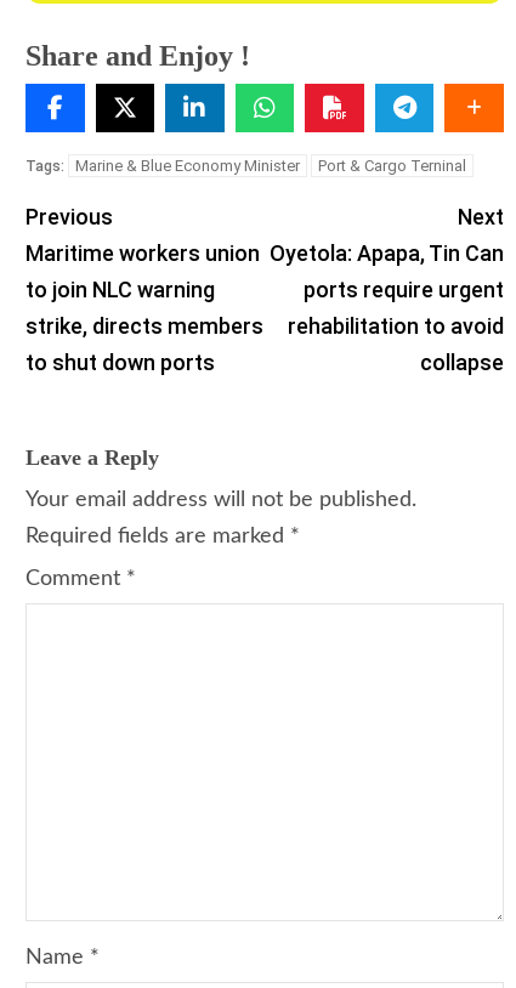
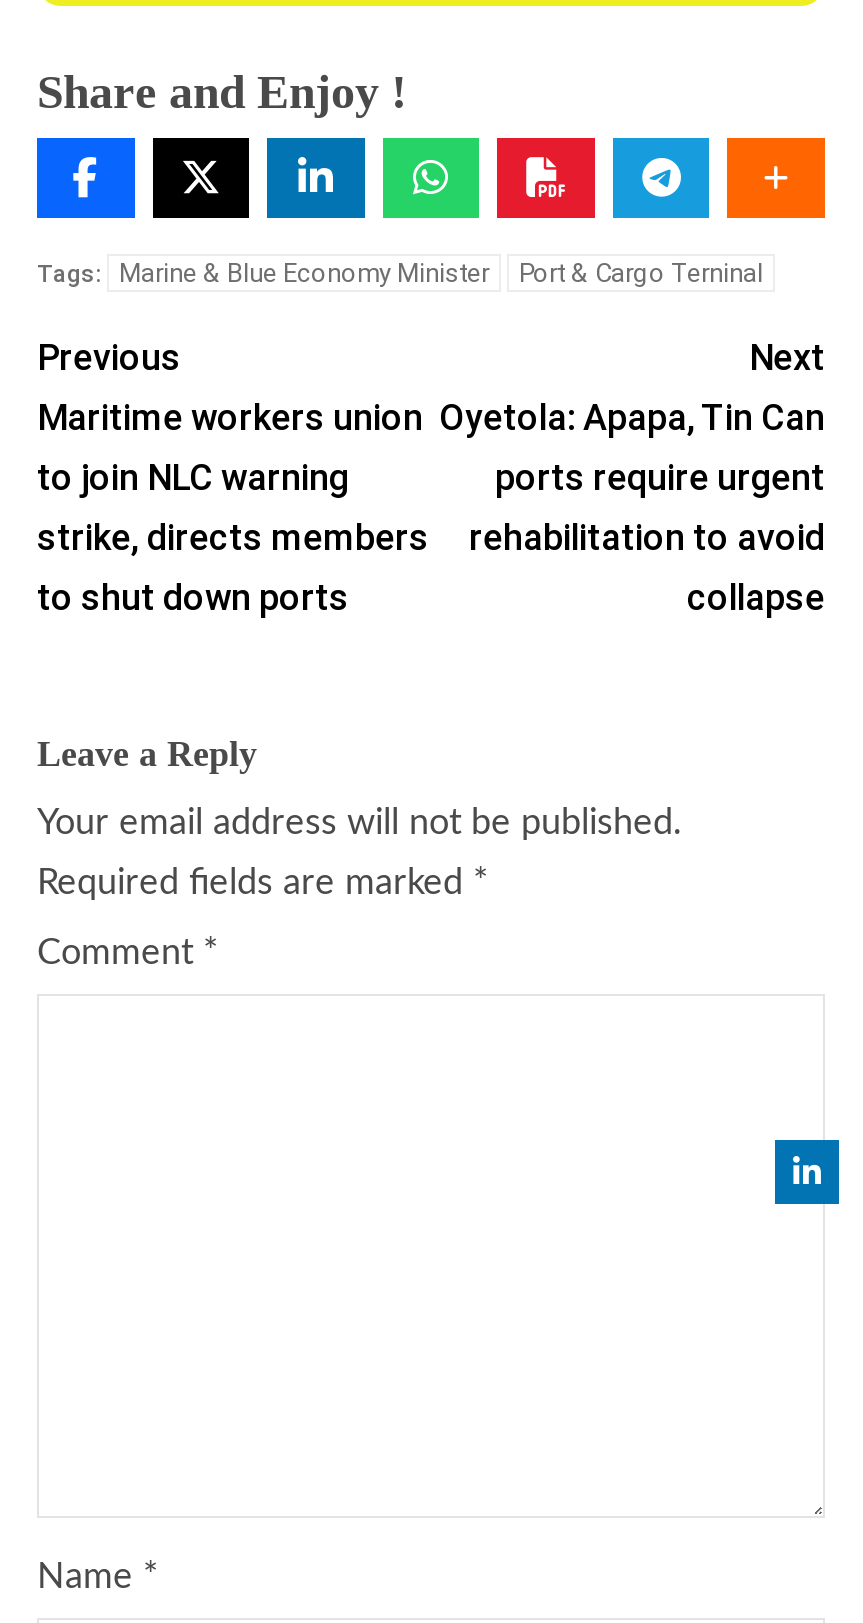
none -> [773,1138,841,1206] [image]

